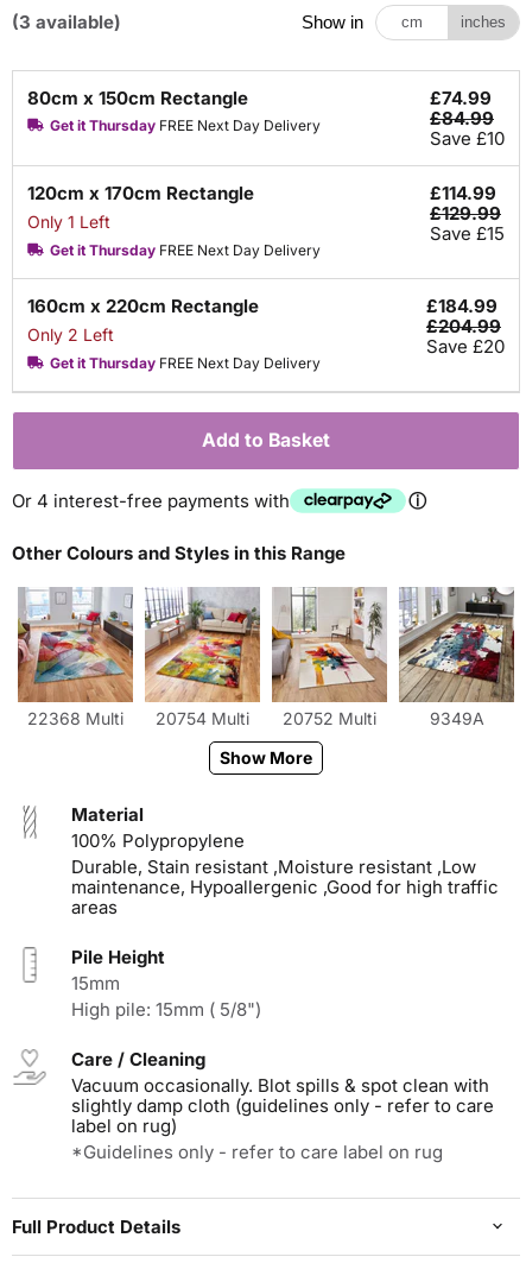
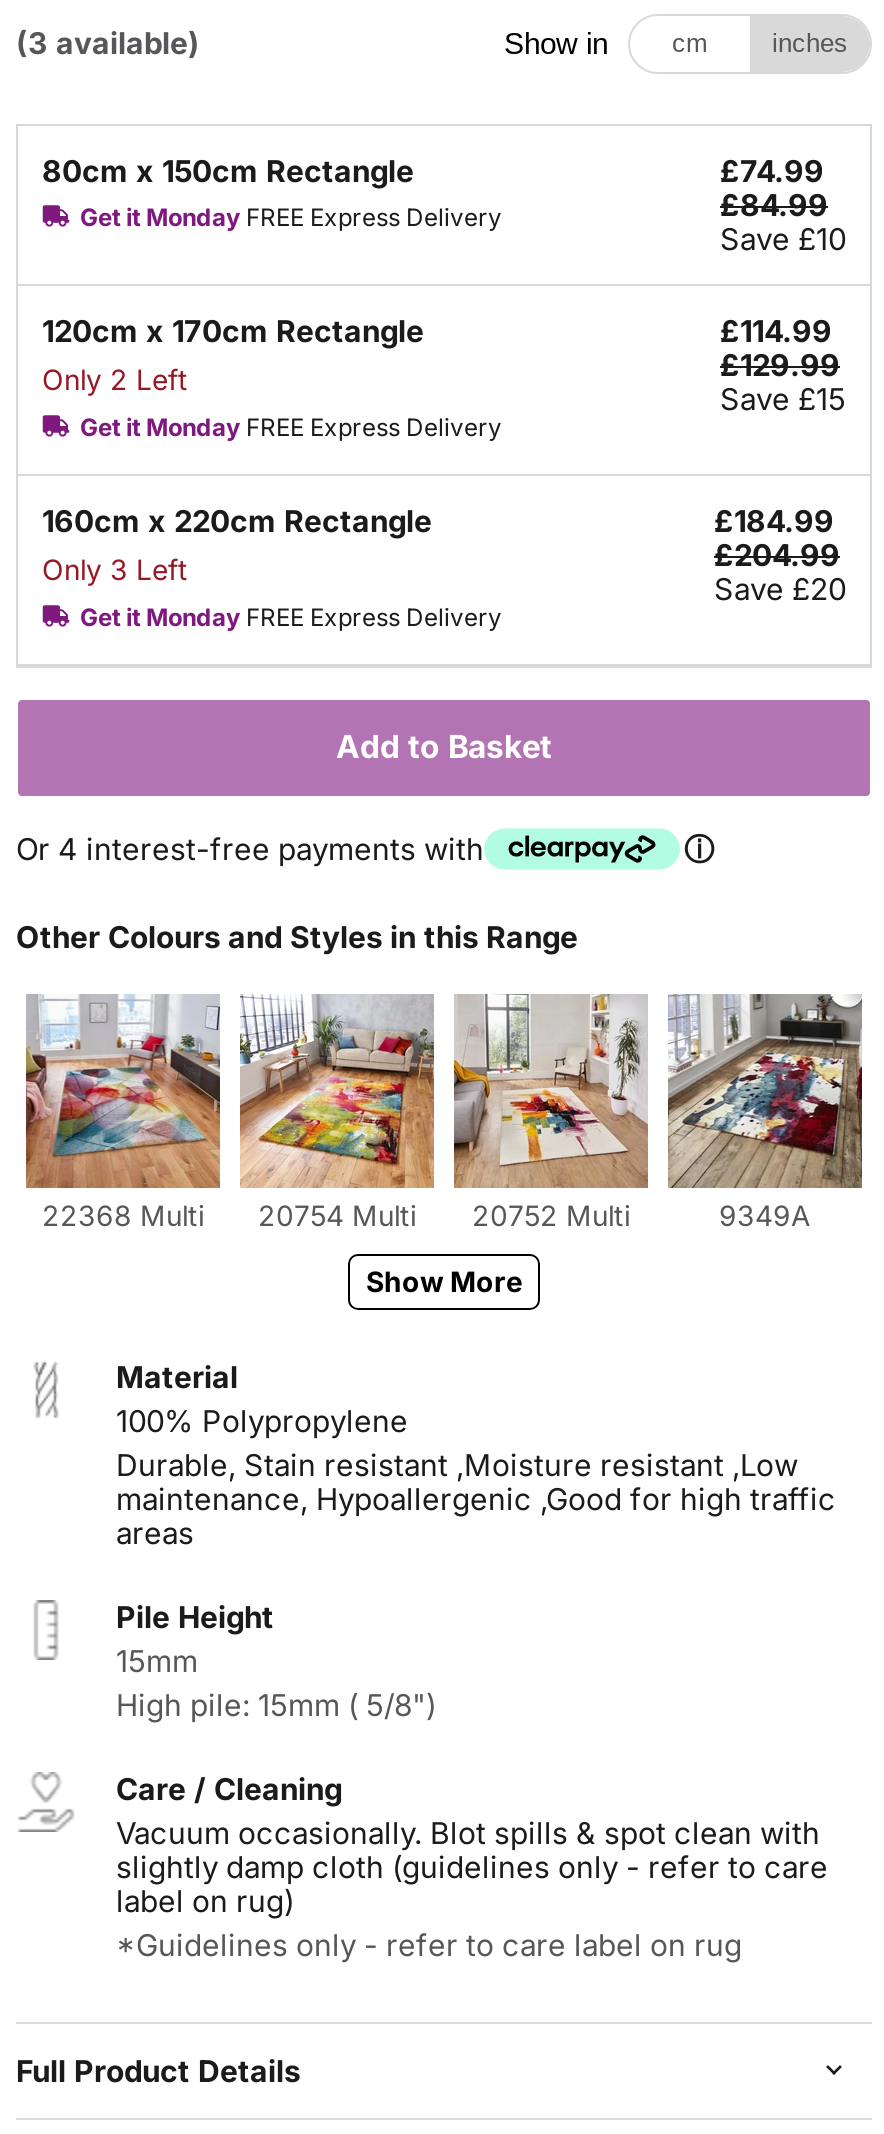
[50,116,321,134] Get it Thursday FREE Next Day Delivery -> [80,202,502,232] Get it Monday FREE Express Delivery
[27,211,110,232] Only 1 Left -> [42,362,188,396] Only 2 Left
[50,241,321,259] Get it Thursday FREE Next Day Delivery -> [80,412,502,442] Get it Monday FREE Express Delivery
[27,324,114,344] Only 2 Left -> [42,552,188,586] Only 3 Left
[50,354,321,372] Get it Thursday FREE Next Day Delivery -> [80,602,502,632] Get it Monday FREE Express Delivery

